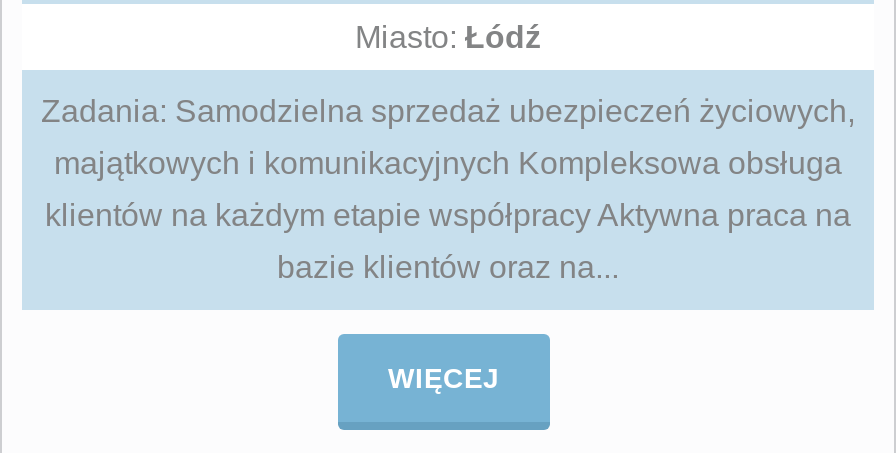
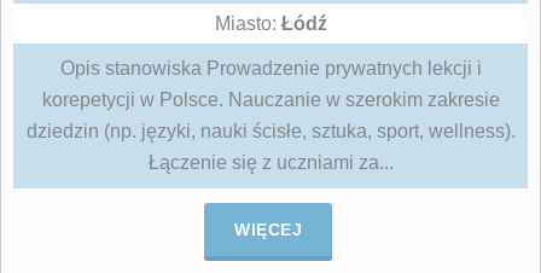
[41,94,855,128] Zadania: Samodzielna sprzedaż ubezpieczeń życiowych, -> [60,58,481,79] Opis stanowiska Prowadzenie prywatnych lekcji i
[54,146,842,180] majątkowych i komunikacyjnych Kompleksowa obsługa -> [42,89,499,110] korepetycji w Polsce. Nauczanie w szerokim zakresie
[45,198,851,232] klientów na każdym etapie współpracy Aktywna praca na -> [26,121,515,141] dziedzin (np. języki, nauki ścisłe, sztuka, sport, wellness).
[277,250,619,284] bazie klientów oraz na... -> [148,152,393,173] Łączenie się z uczniami za...

